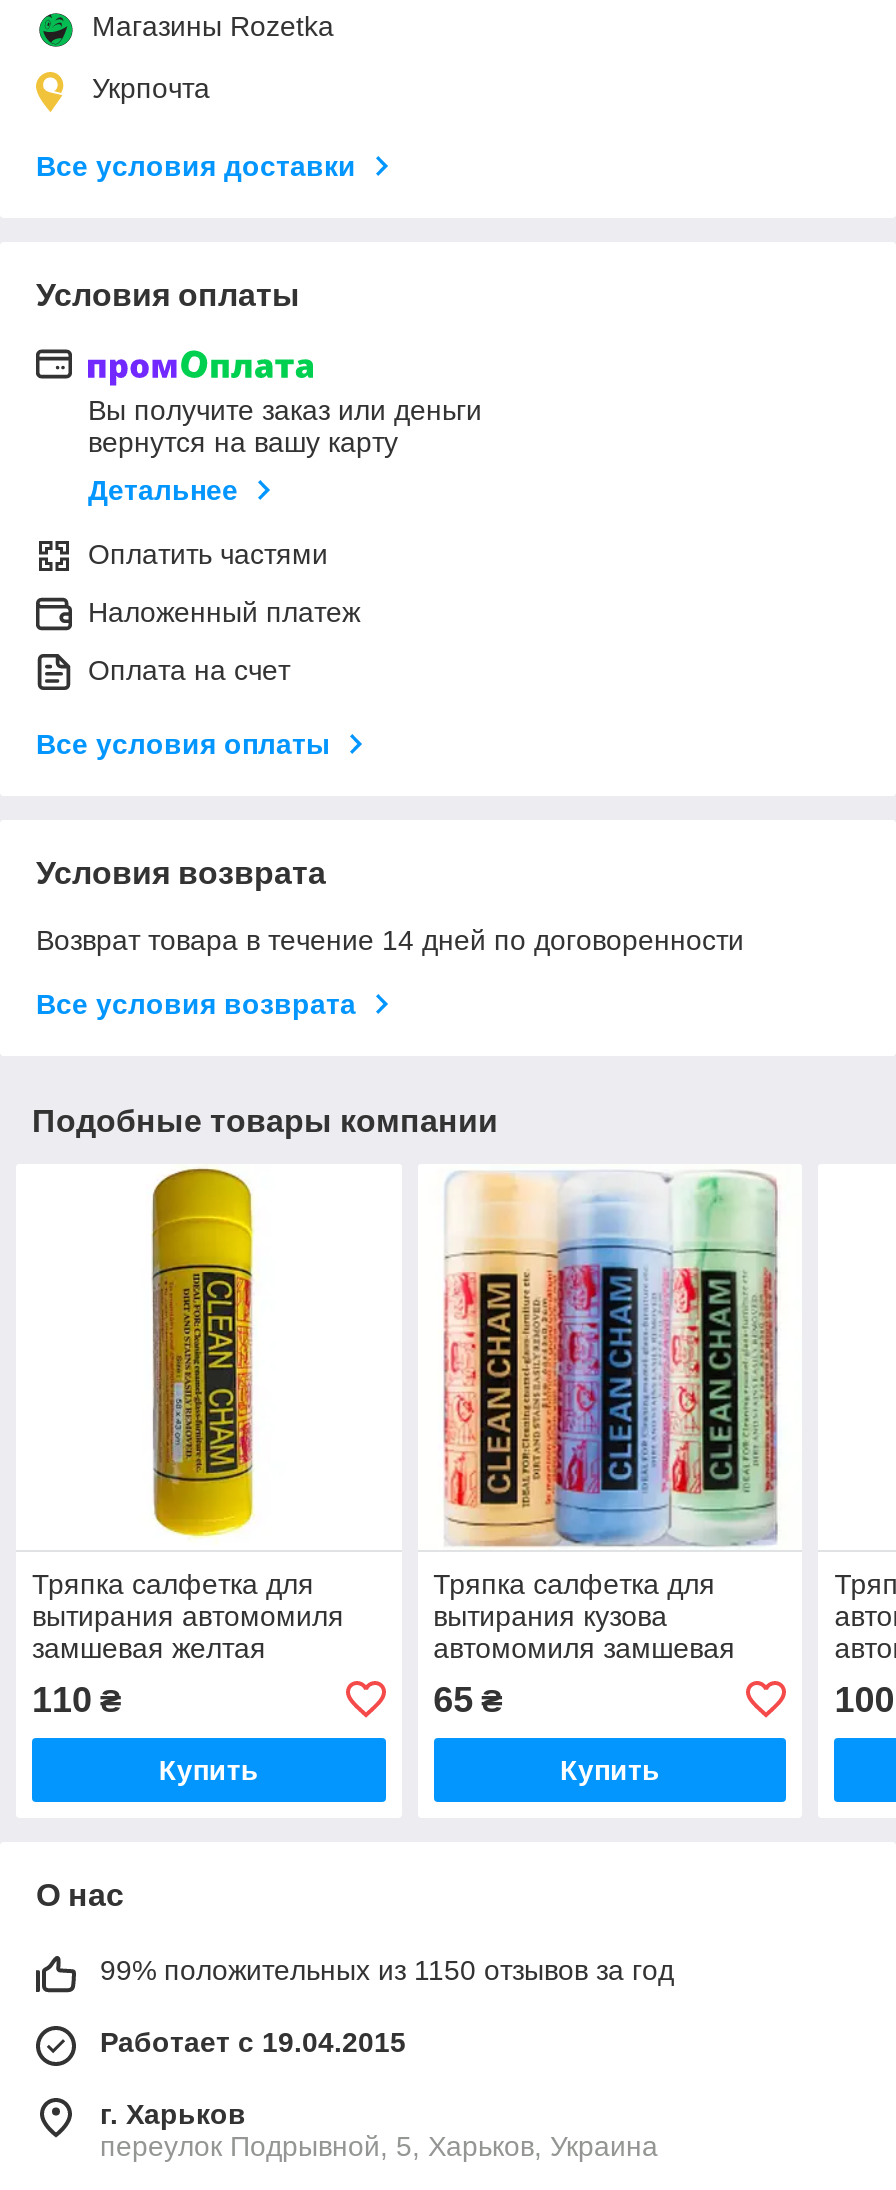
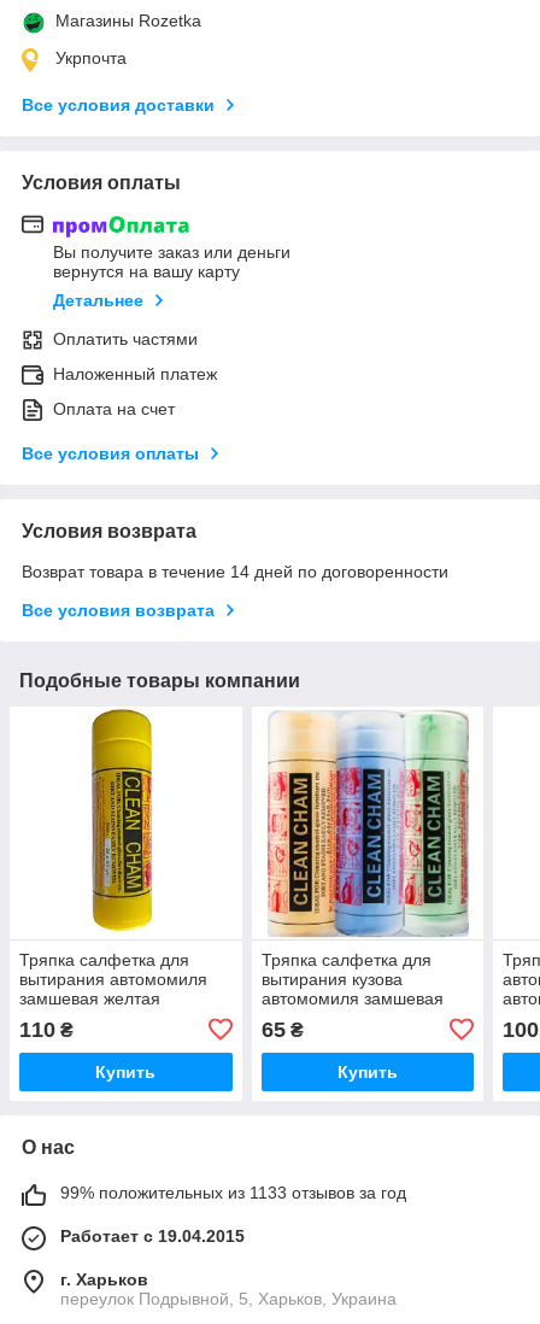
[100,1954,674,1986] 99% положительных из 1150 отзывов за год -> [60,1183,406,1202] 99% положительных из 1133 отзывов за год

